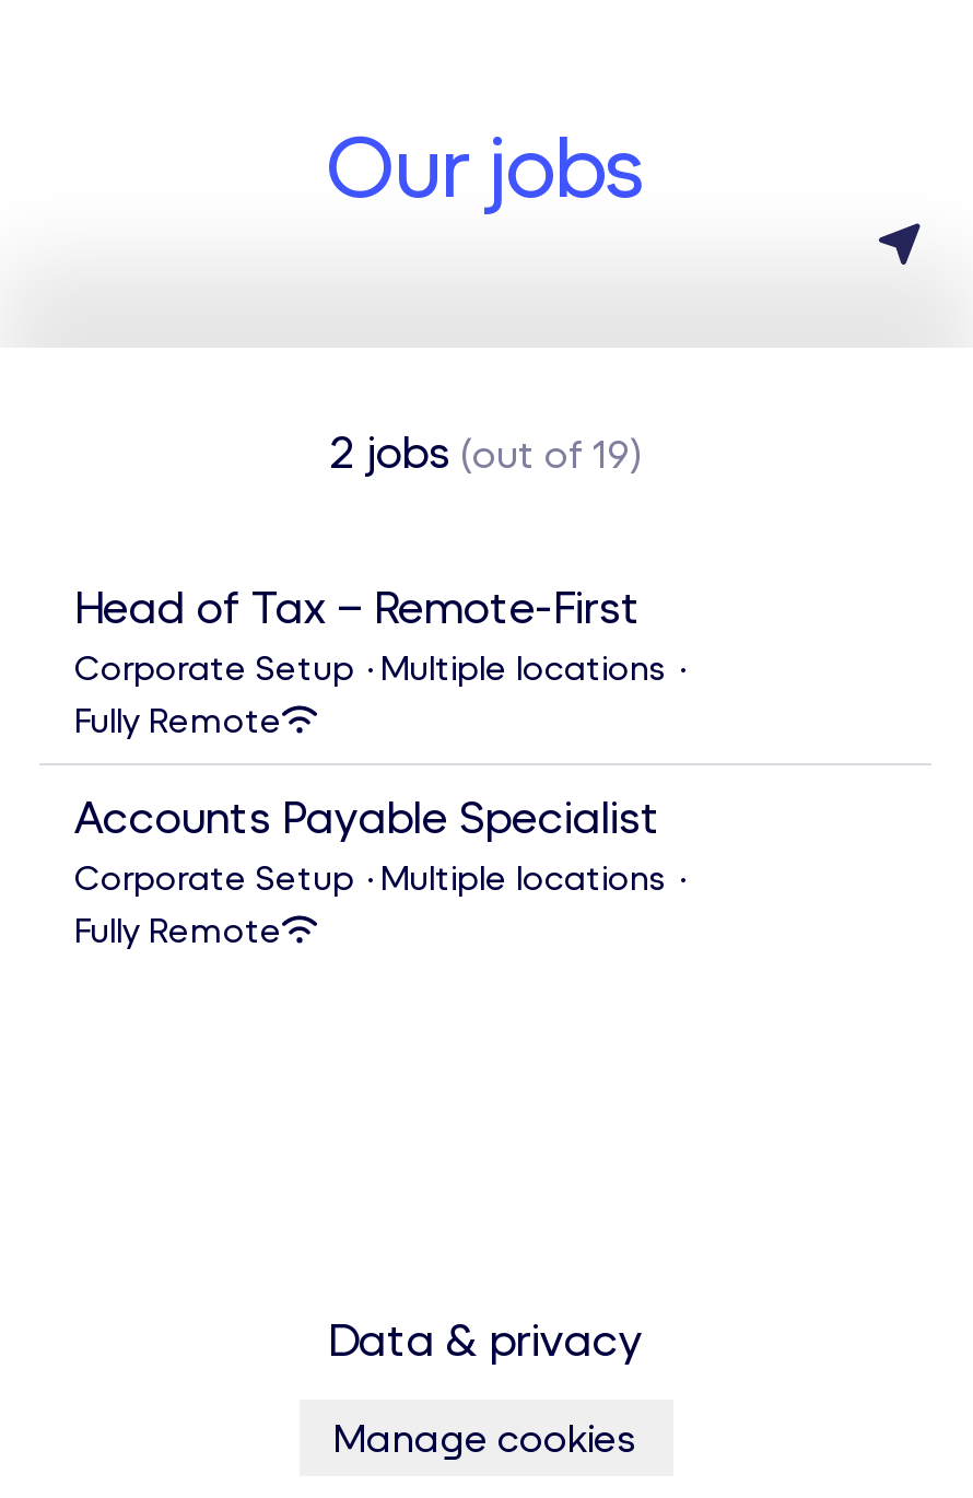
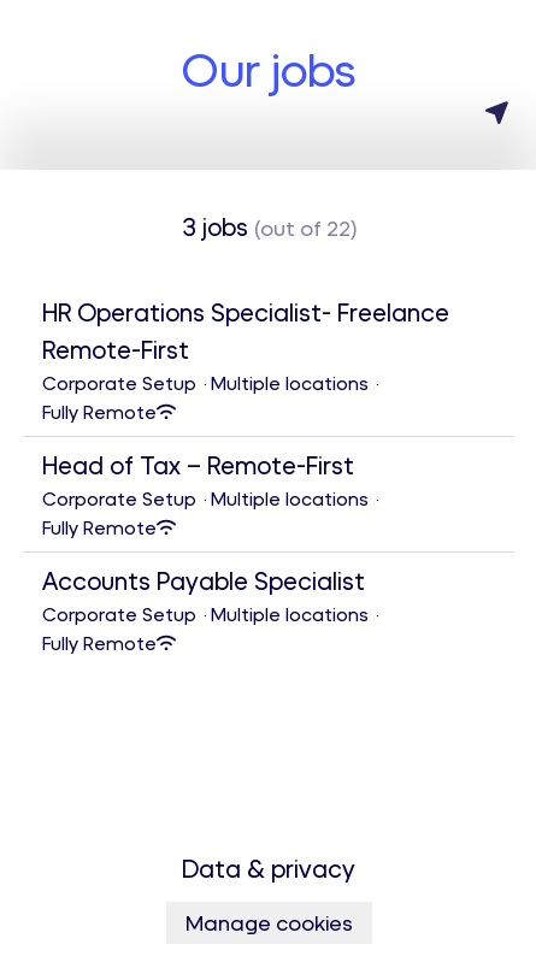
[330,424,641,477] 2 jobs (out of 19) -> [42,212,449,423] 3 jobs (out of 22) | HR Operations Specialist- Freelance | Remote-First | Corporate Setup | Multiple locations | Fully Remote

